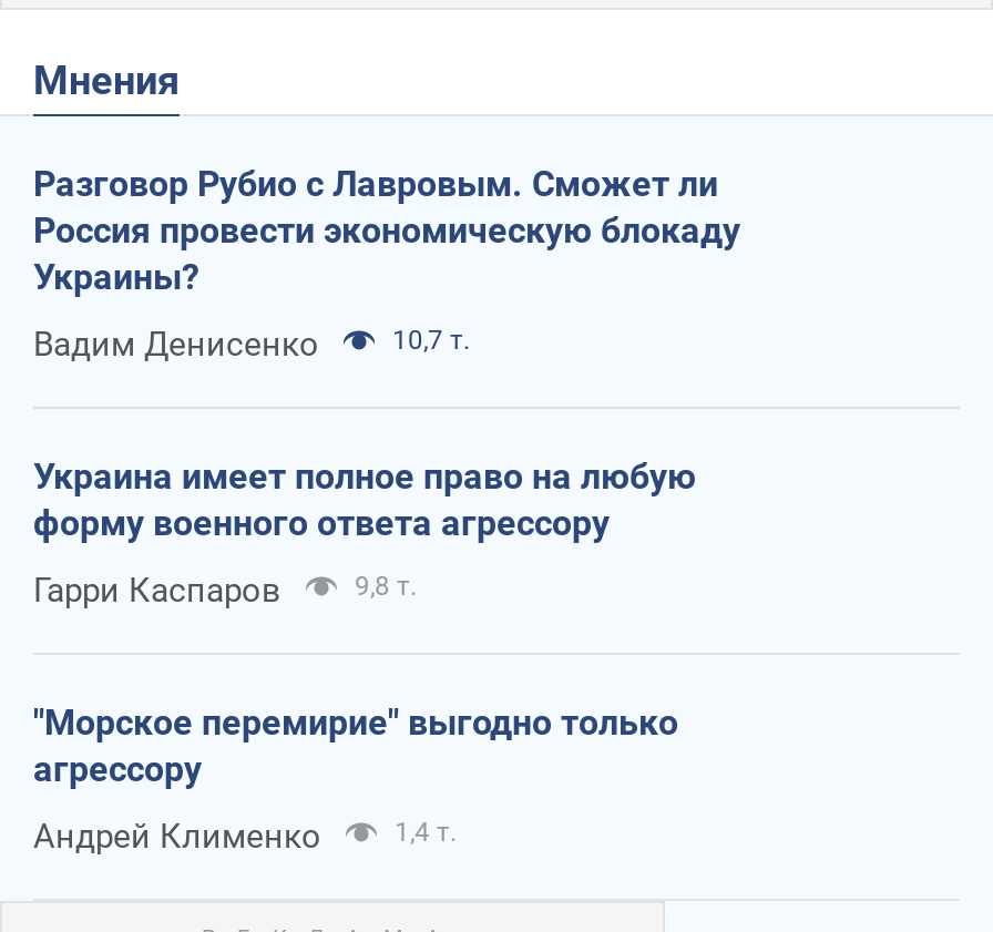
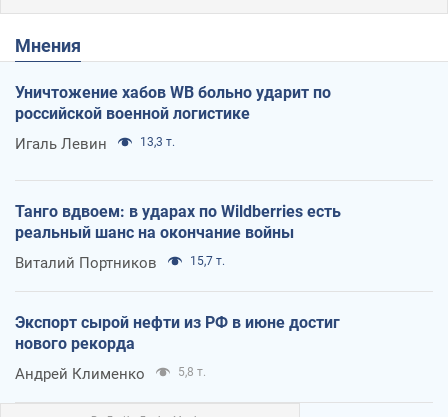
[33,162,740,298] Разговор Рубио с Лавровым. Сможет ли | Россия провести экономическую блокаду | Украины? -> [15,83,331,123] Уничтожение хабов WB больно ударит по | российской военной логистике
[33,324,470,364] Вадим Денисенко | 10,7 т. -> [15,135,175,153] Игаль Левин | 13,3 т.
[33,455,696,544] Украина имеет полное право на любую | форму военного ответа агрессору -> [15,202,341,242] Танго вдвоем: в ударах по Wildberries есть | реальный шанс на окончание войны
[33,570,417,610] Гарри Каспаров | 9,8 т. -> [15,254,225,272] Виталий Портников | 15,7 т.
[33,701,678,790] "Морское перемирие" выгодно только | агрессору -> [15,313,340,353] Экспорт сырой нефти из РФ в июне достиг | нового рекорда
[395,816,457,847] 1,4 т. -> [178,365,206,379] 5,8 т.

